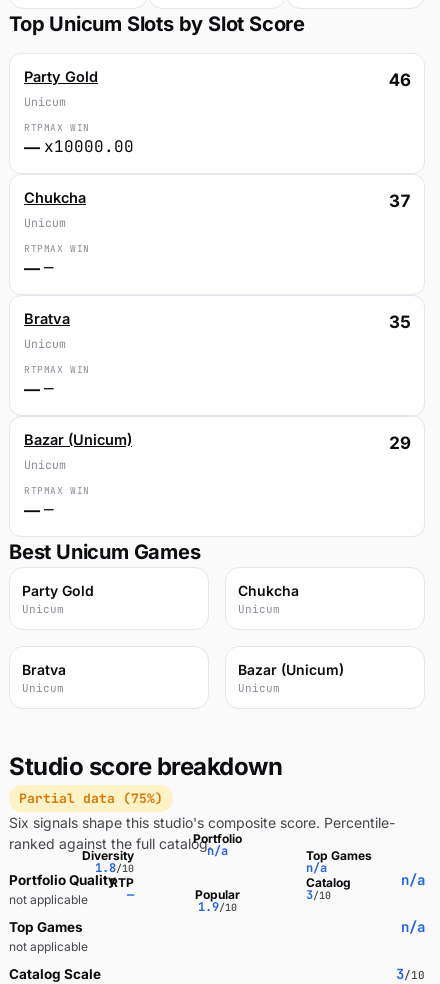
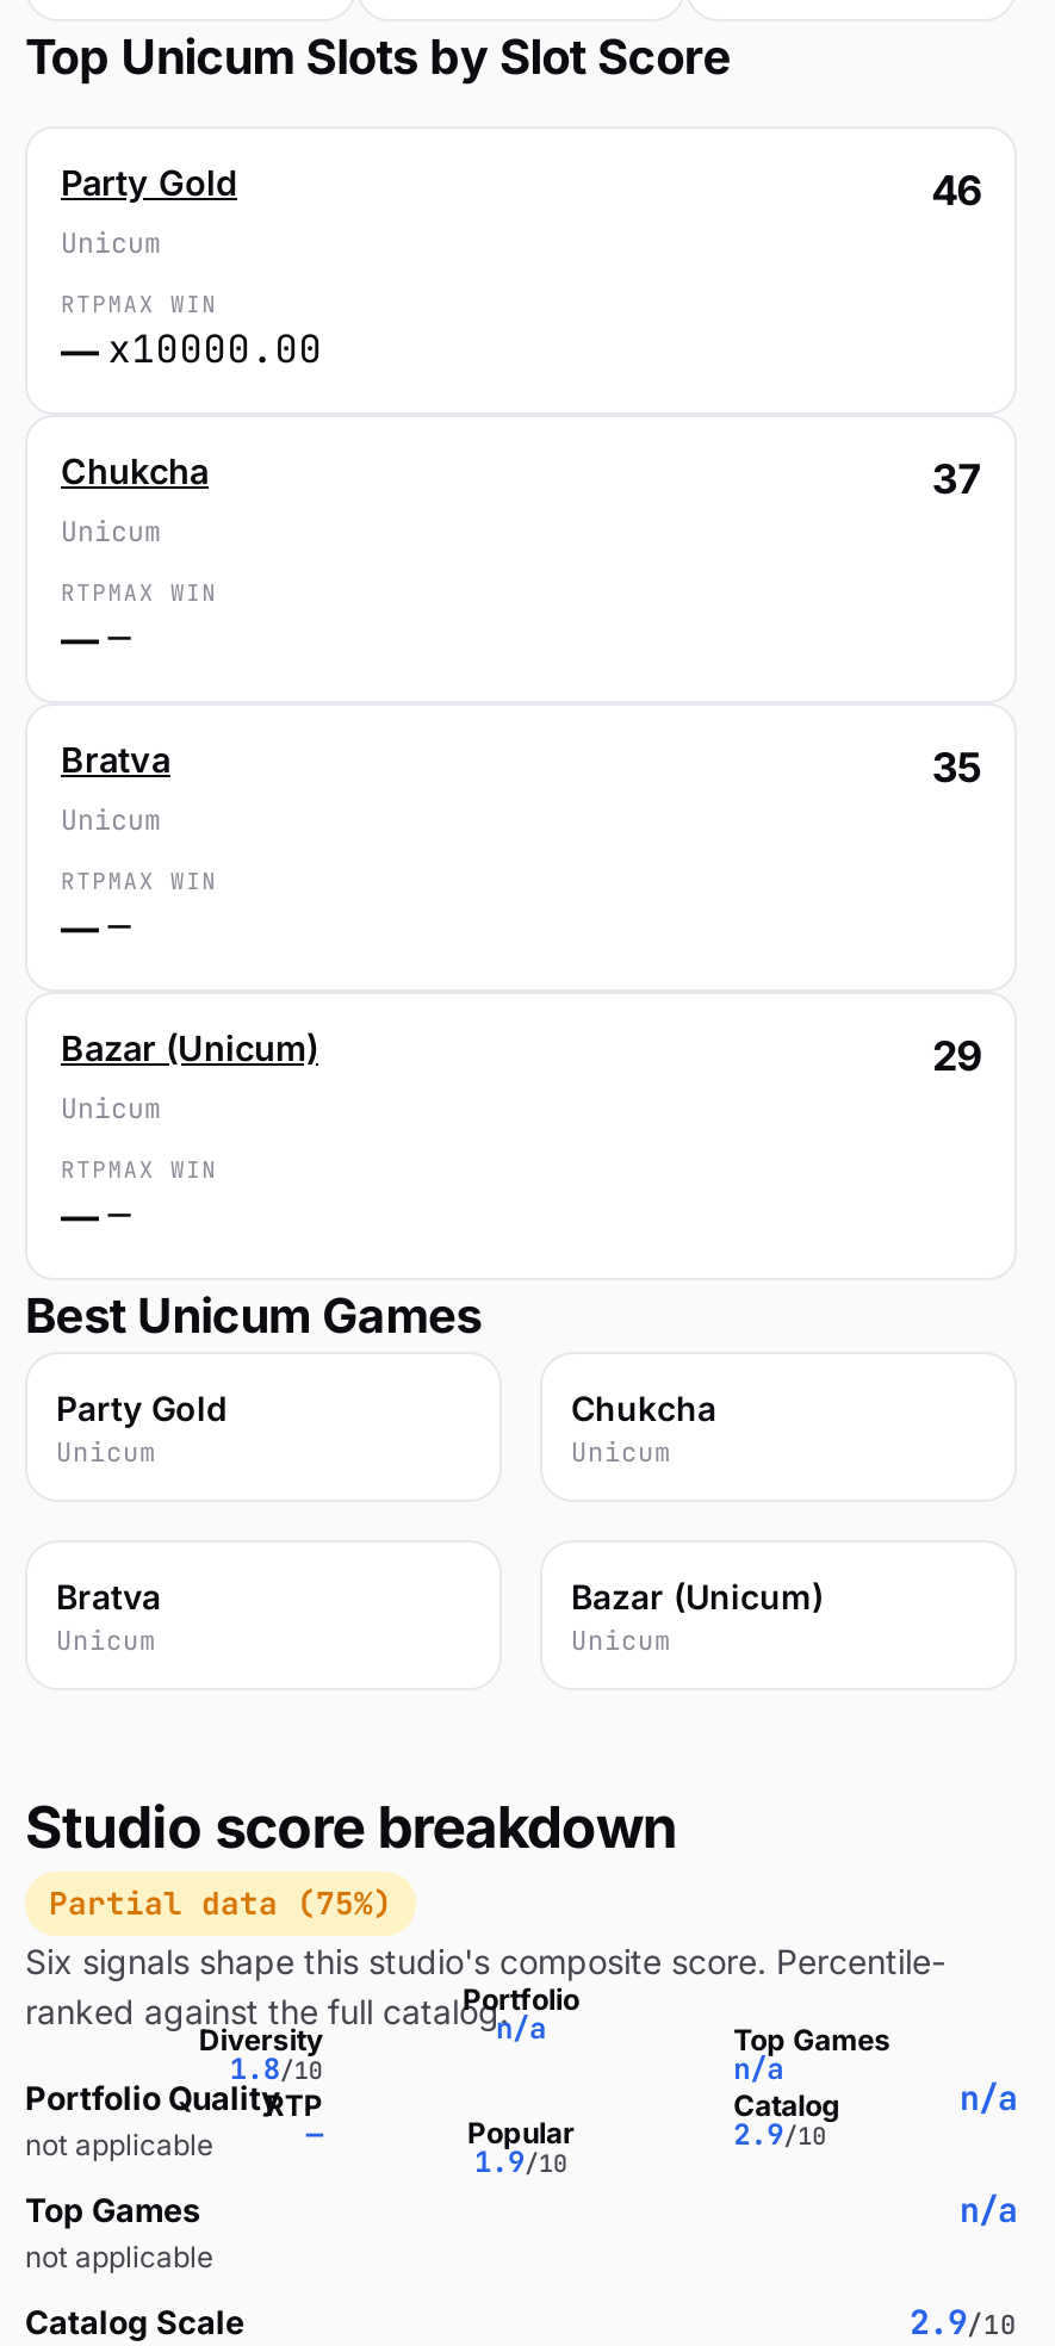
[306,887,331,903] 3/10 -> [733,2115,826,2154] 2.9/10
[396,965,425,983] 3/10 -> [910,2301,1017,2344] 2.9/10

